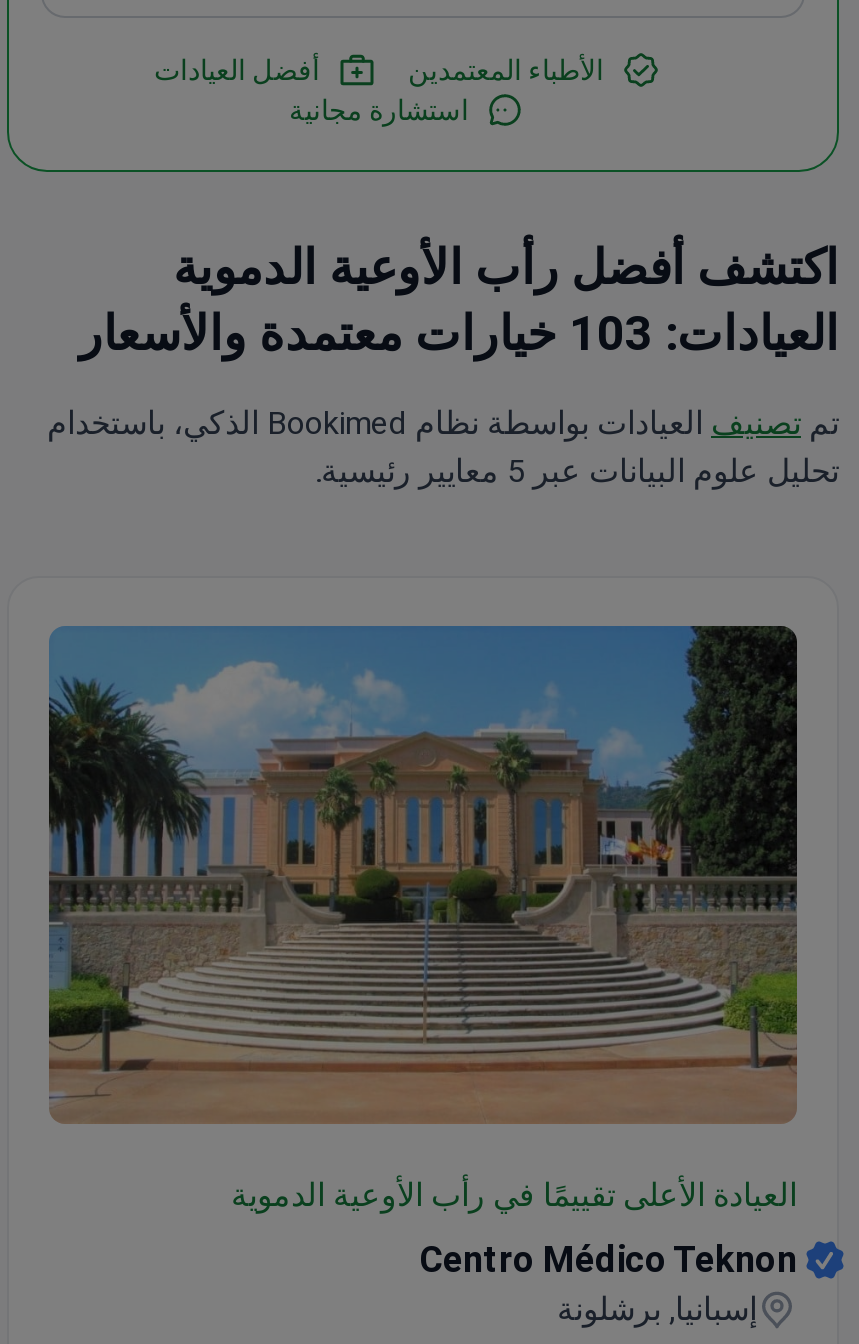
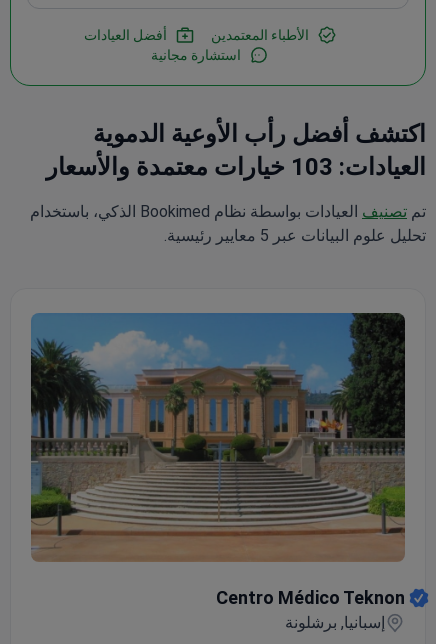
[231,1176,797,1214] العيادة الأعلى تقييمًا في رأب الأوعية الدموية -> none

